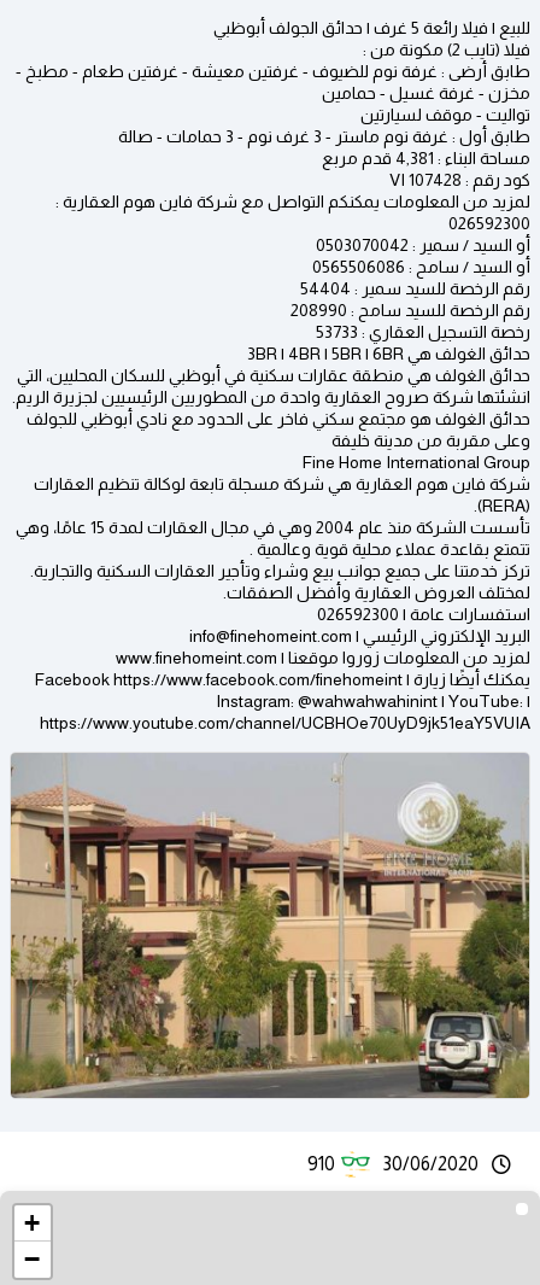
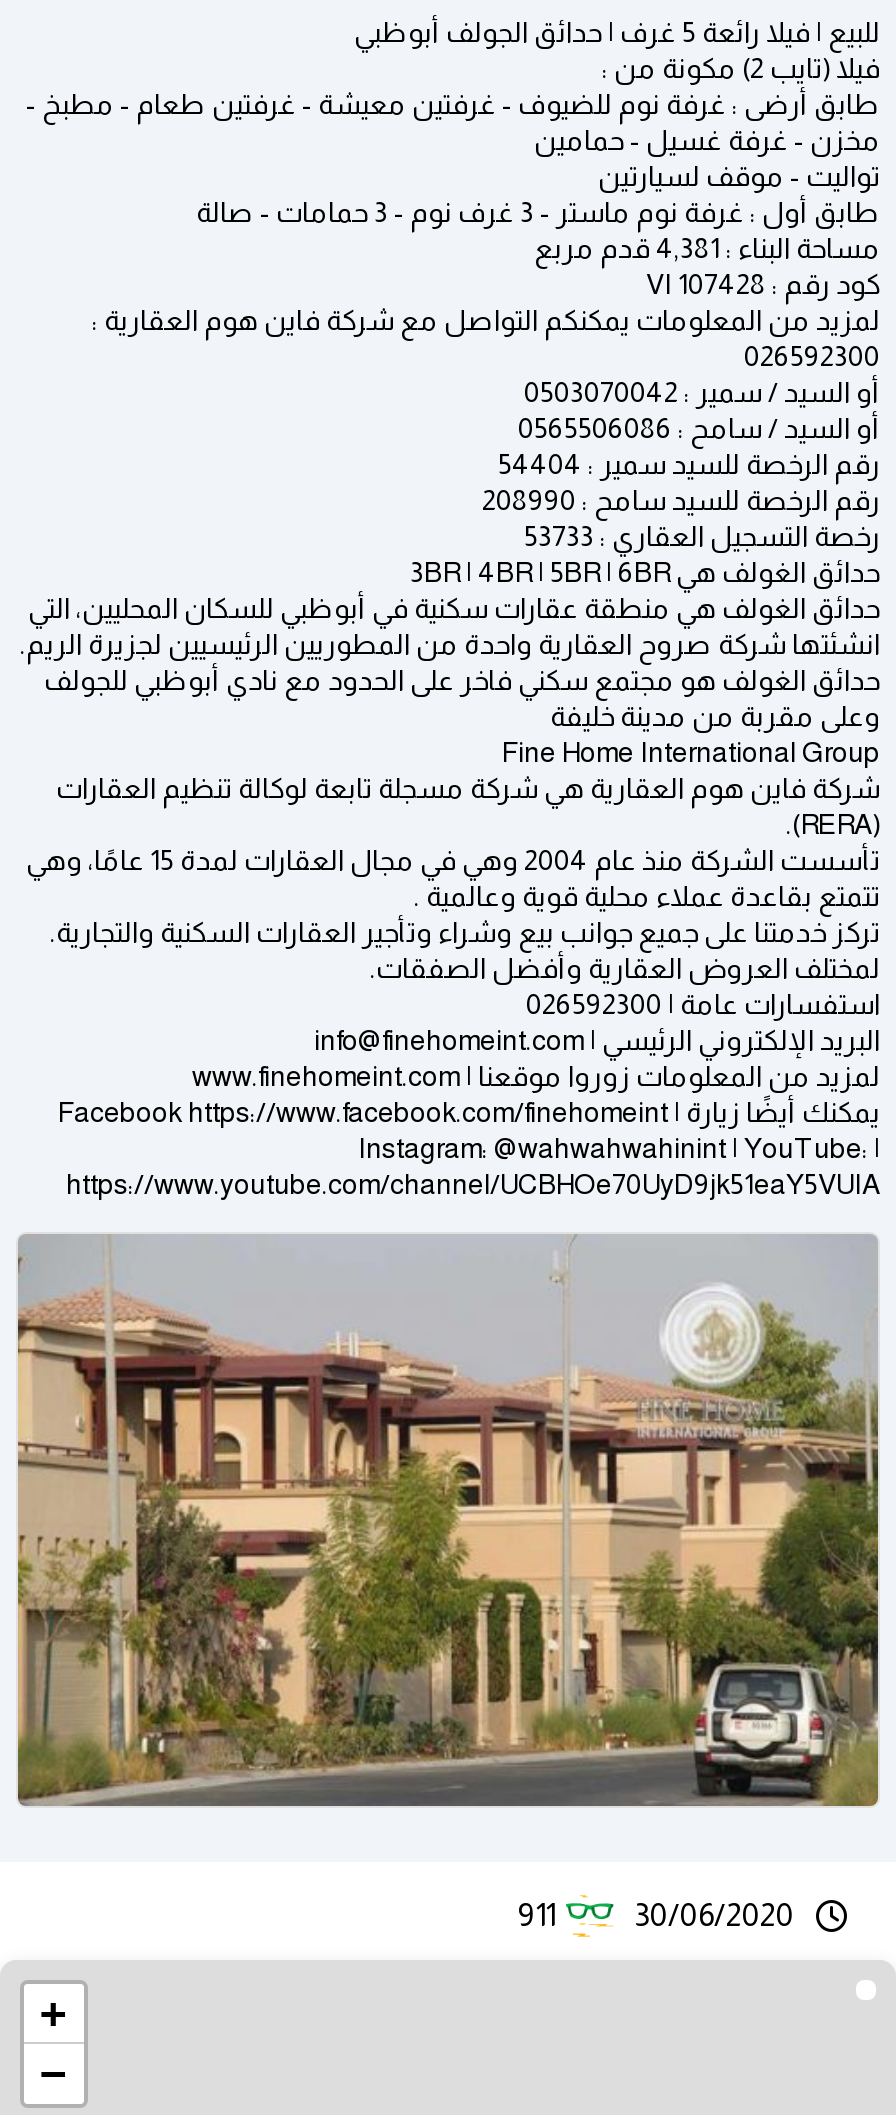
[307,1153,335,1174] 910 -> [518,1898,556,1932] 911

